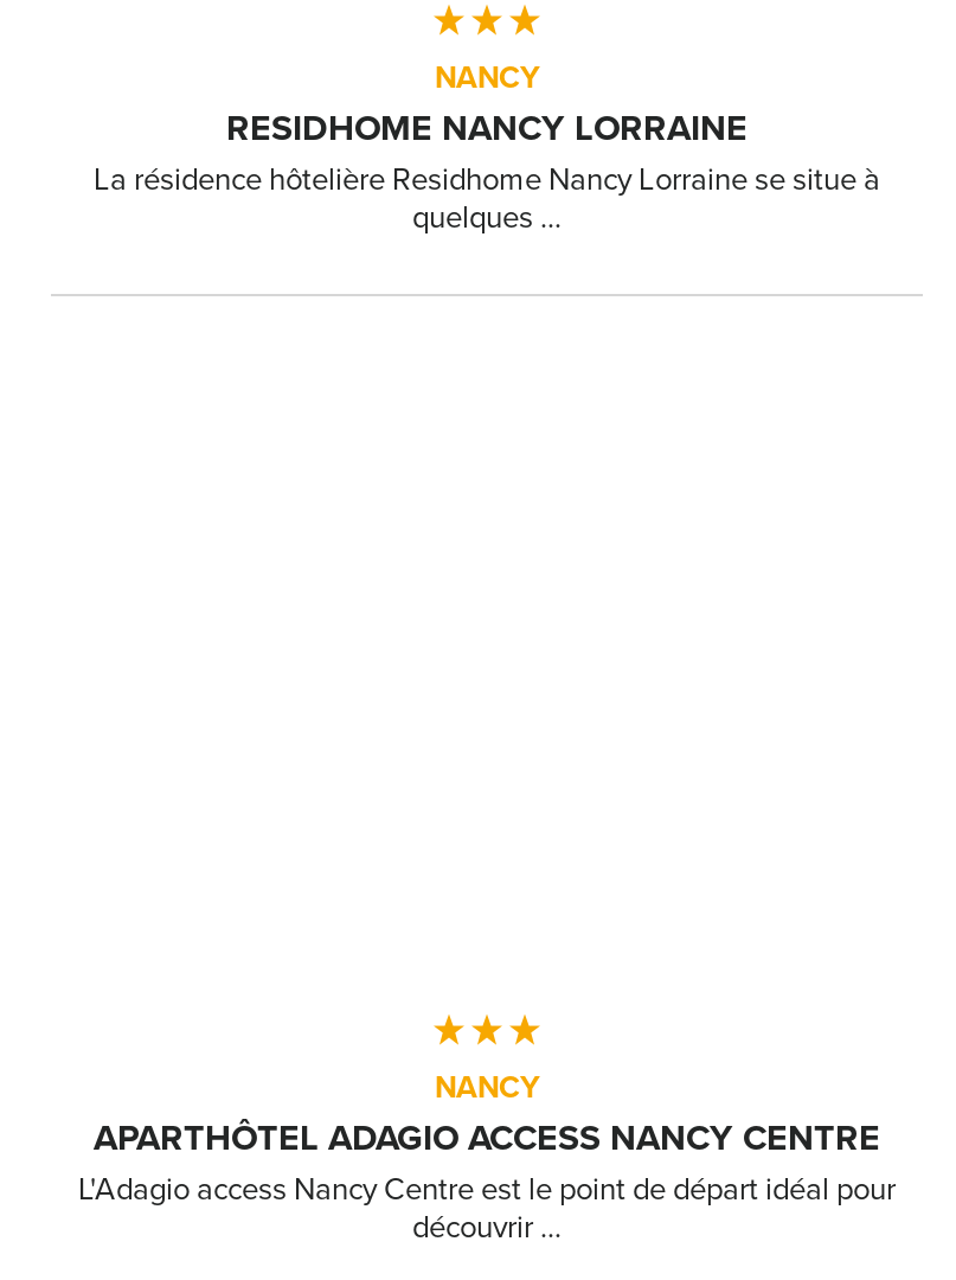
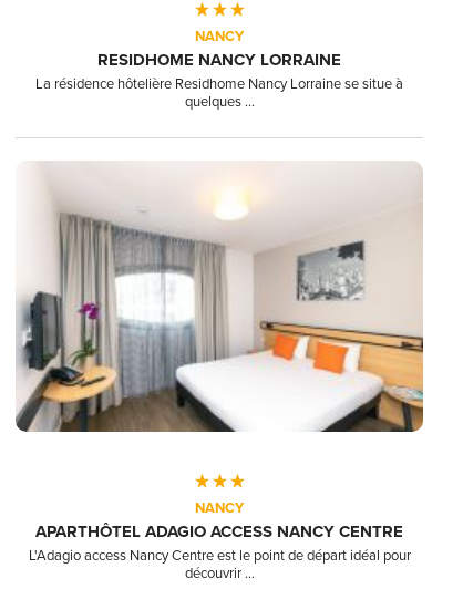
none -> [14,162,424,433] [image]

